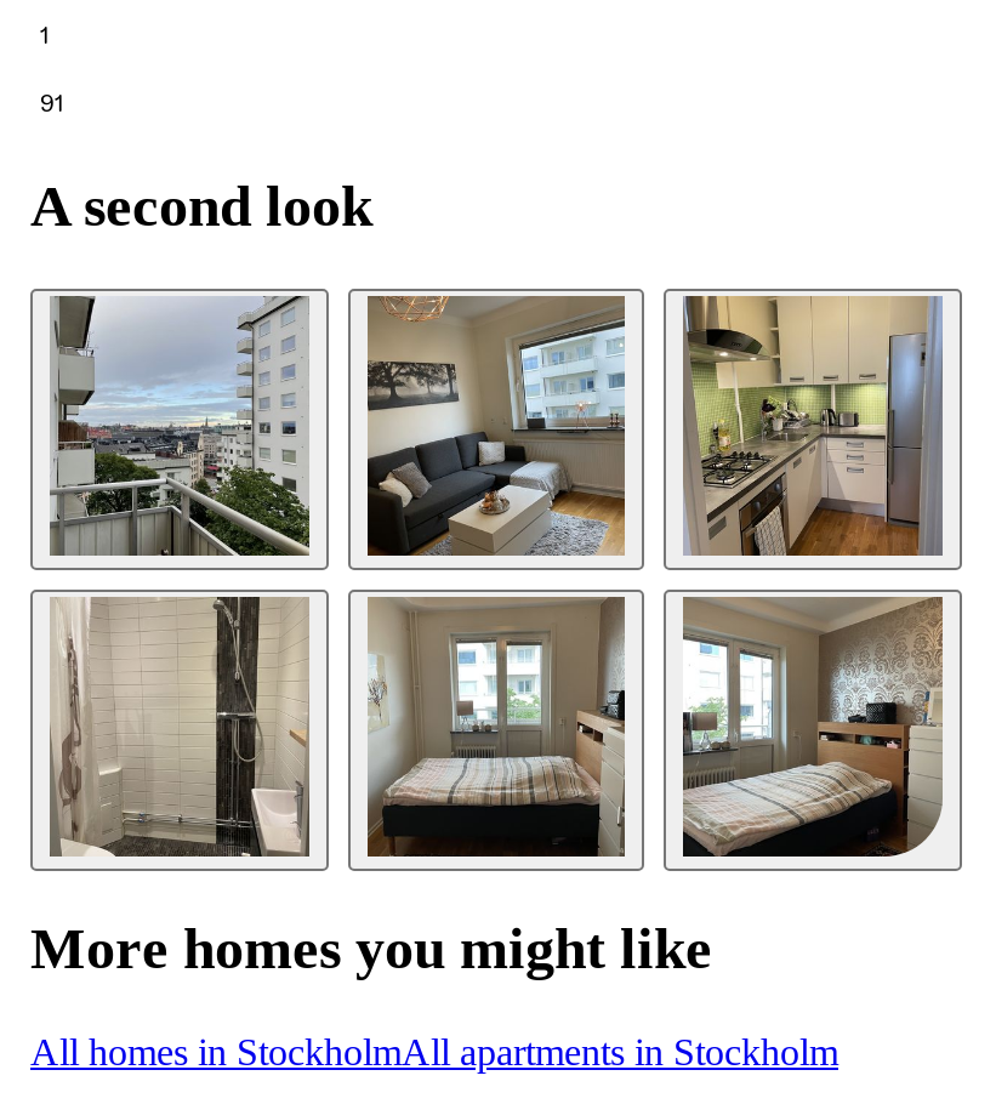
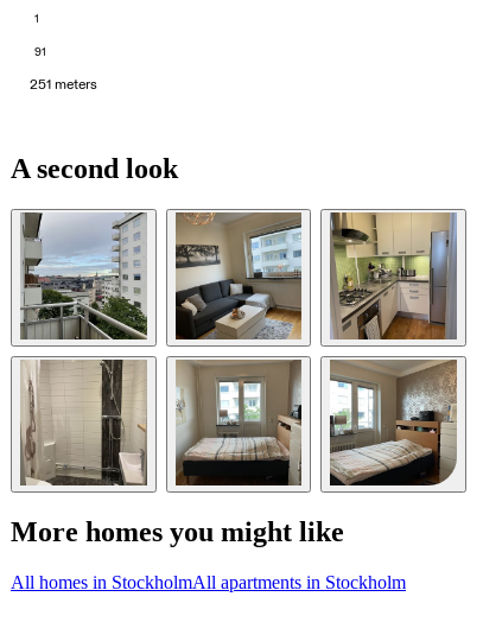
none -> [30,75,97,94] 251 meters

